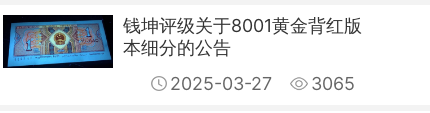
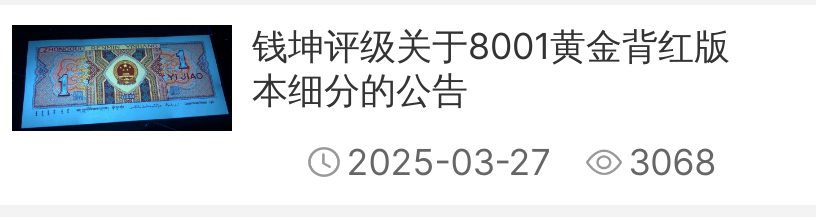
[170,73,355,94] 2025-03-27 3065 -> [347,140,716,182] 2025-03-27 3068

